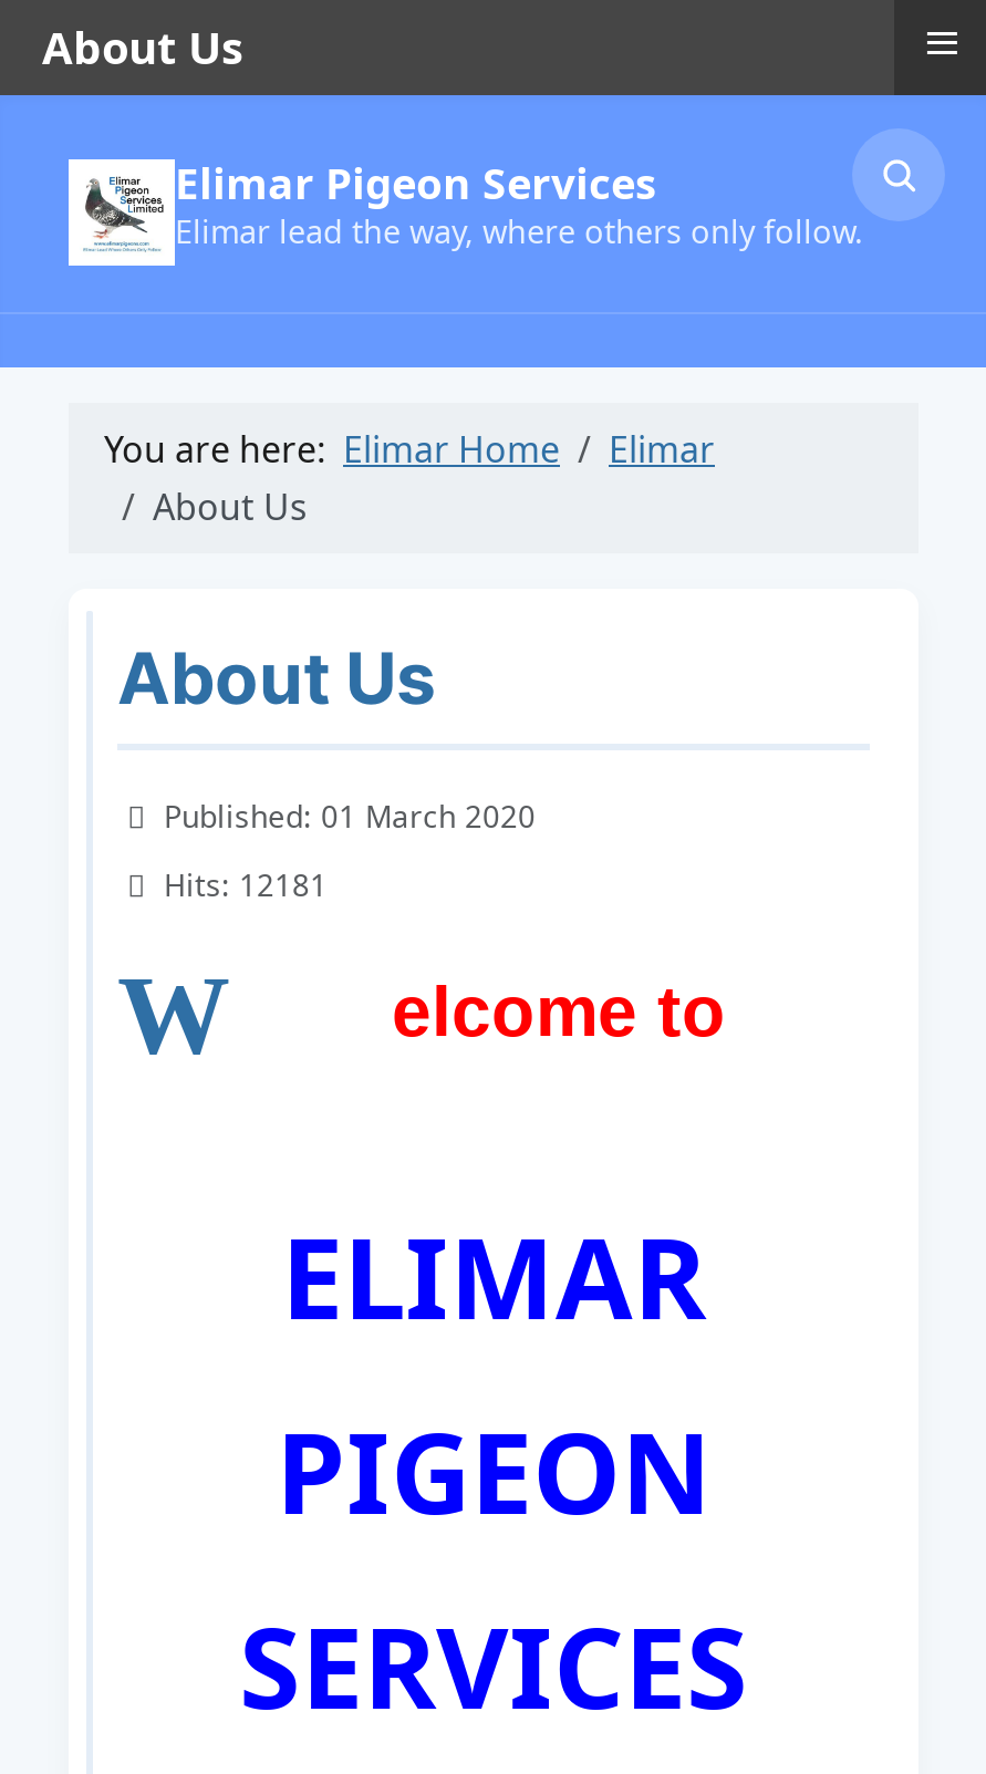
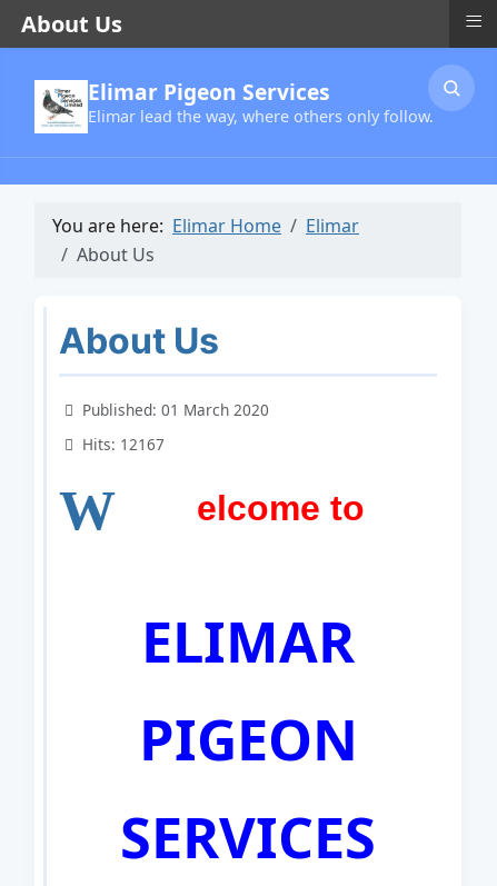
[164,864,328,906] Hits: 12181 -> [82,434,165,455] Hits: 12167

